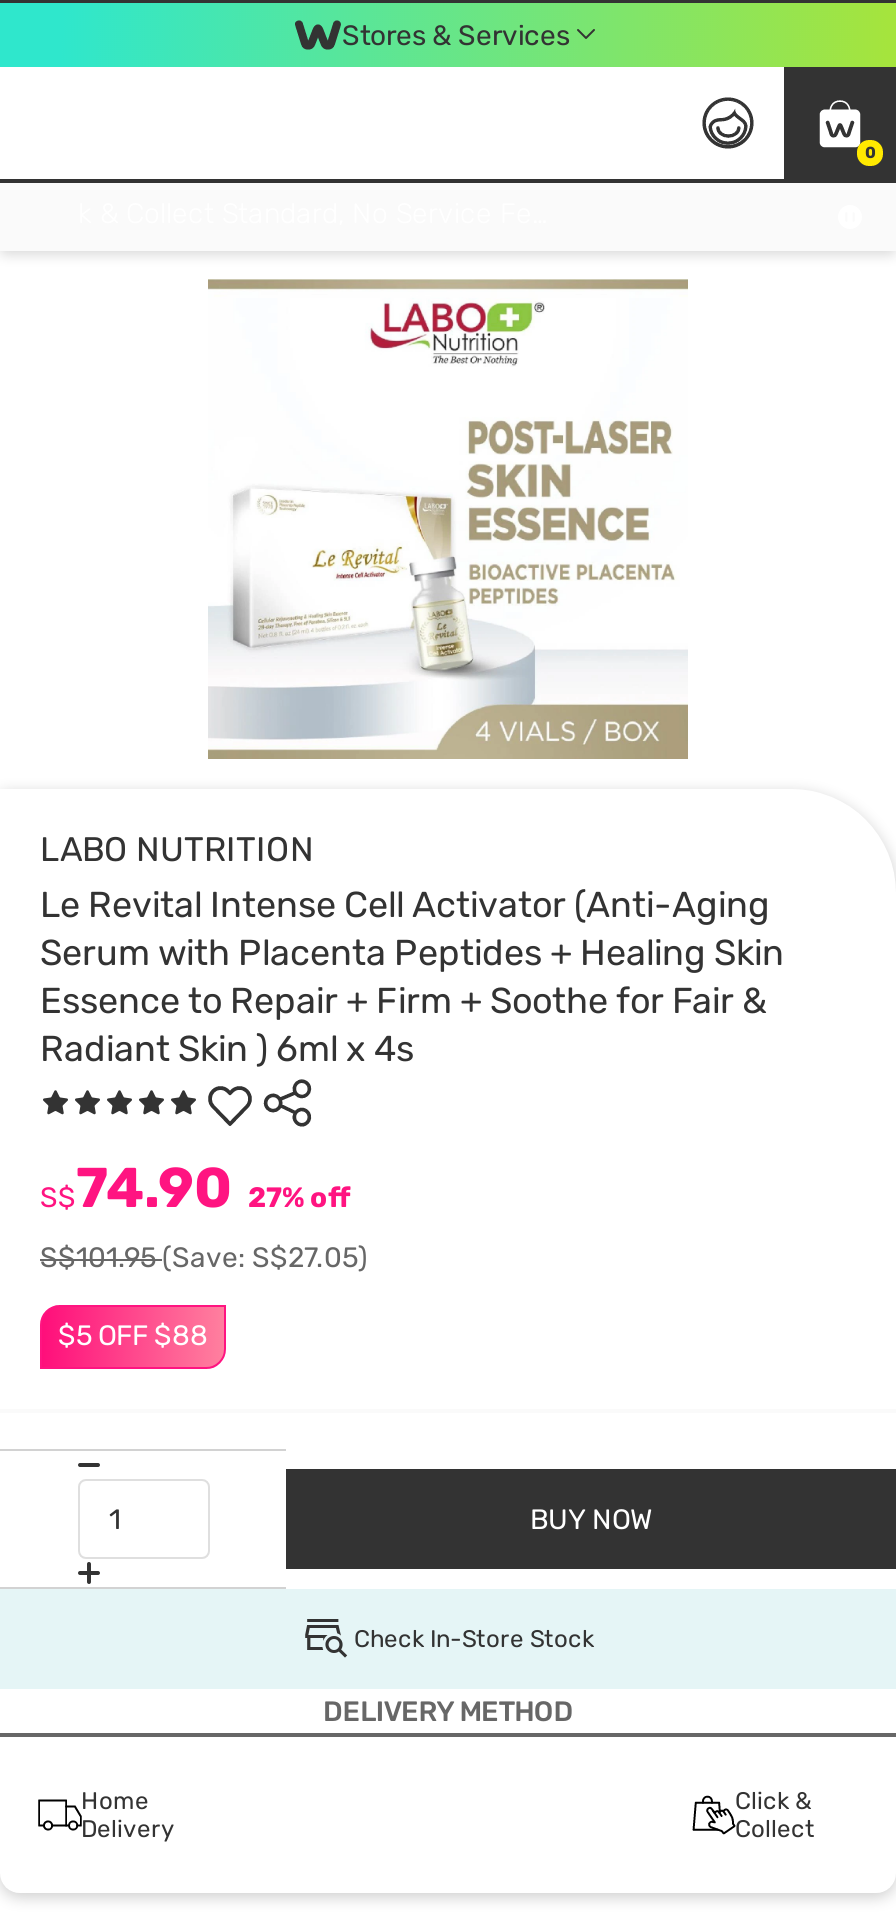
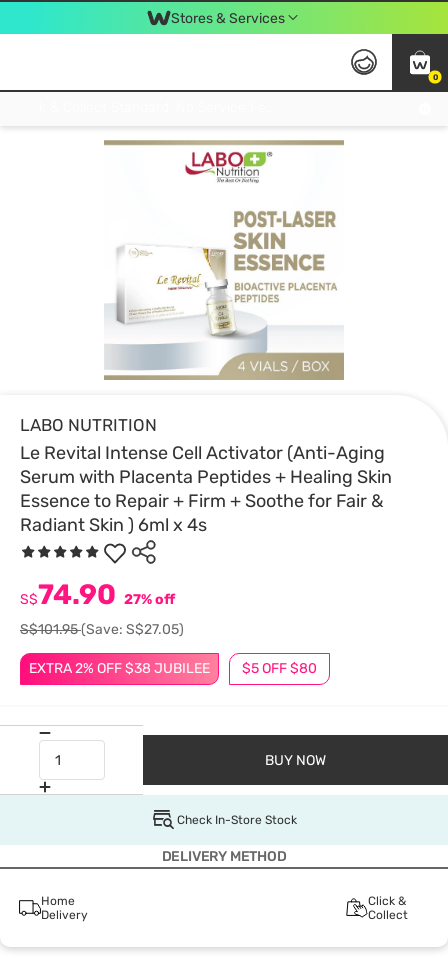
[58,1319,208,1353] $5 OFF $88 -> [29,660,317,677] EXTRA 2% OFF $38 JUBILEE | $5 OFF $80

